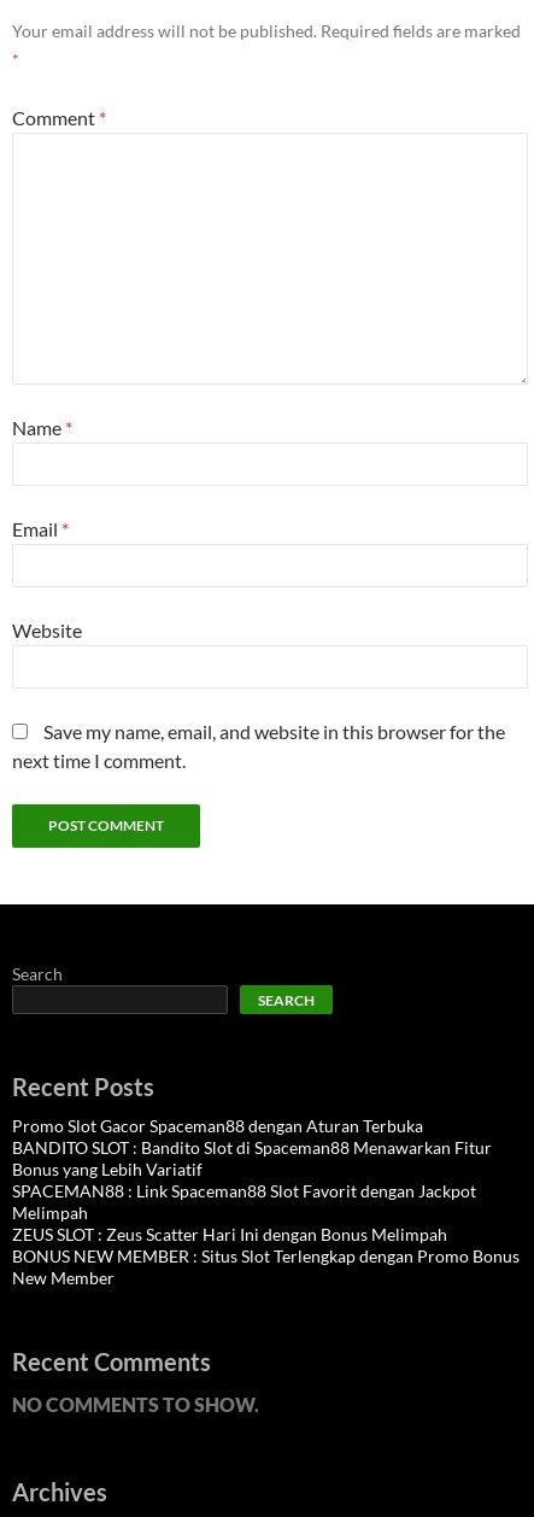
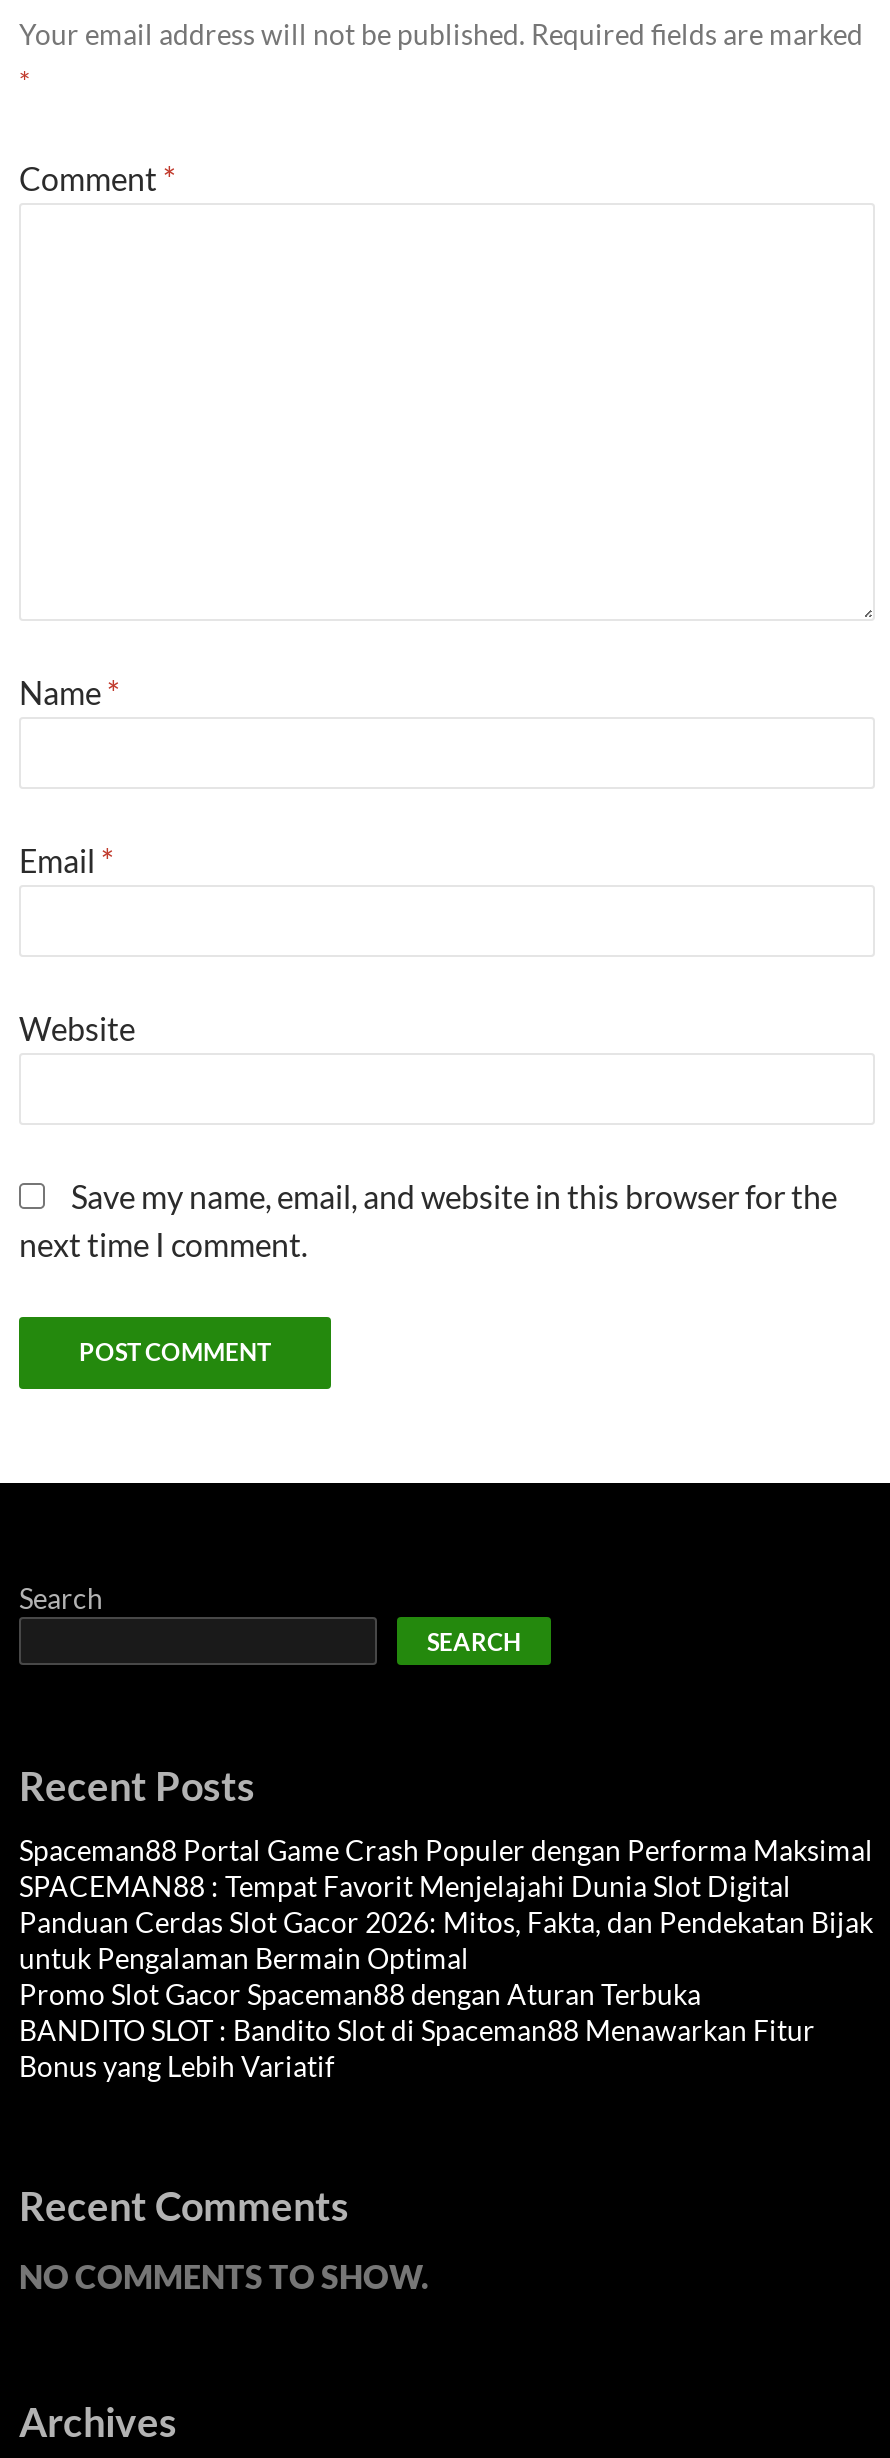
none -> [19,1833,873,1975] Spaceman88 Portal Game Crash Populer dengan Performa Maksimal | SPACEMAN88 : Tempat Favorit Menjelajahi Dunia Slot Digital | Panduan Cerdas Slot Gacor 2026: Mitos, Fakta, dan Pendekatan Bijak | untuk Pengalaman Bermain Optimal
moved [12,1115,492,1179] -> [19,1977,815,2083]: Promo Slot Gacor Spaceman88 dengan Aturan Terbuka | BANDITO SLOT : Bandito Slot di Spaceman88 Menawarkan Fitur | Bonus yang Lebih Variatif
[12,1181,520,1288] SPACEMAN88 : Link Spaceman88 Slot Favorit dengan Jackpot | Melimpah | ZEUS SLOT : Zeus Scatter Hari Ini dengan Bonus Melimpah | BONUS NEW MEMBER : Situs Slot Terlengkap dengan Promo Bonus | New Member -> none

